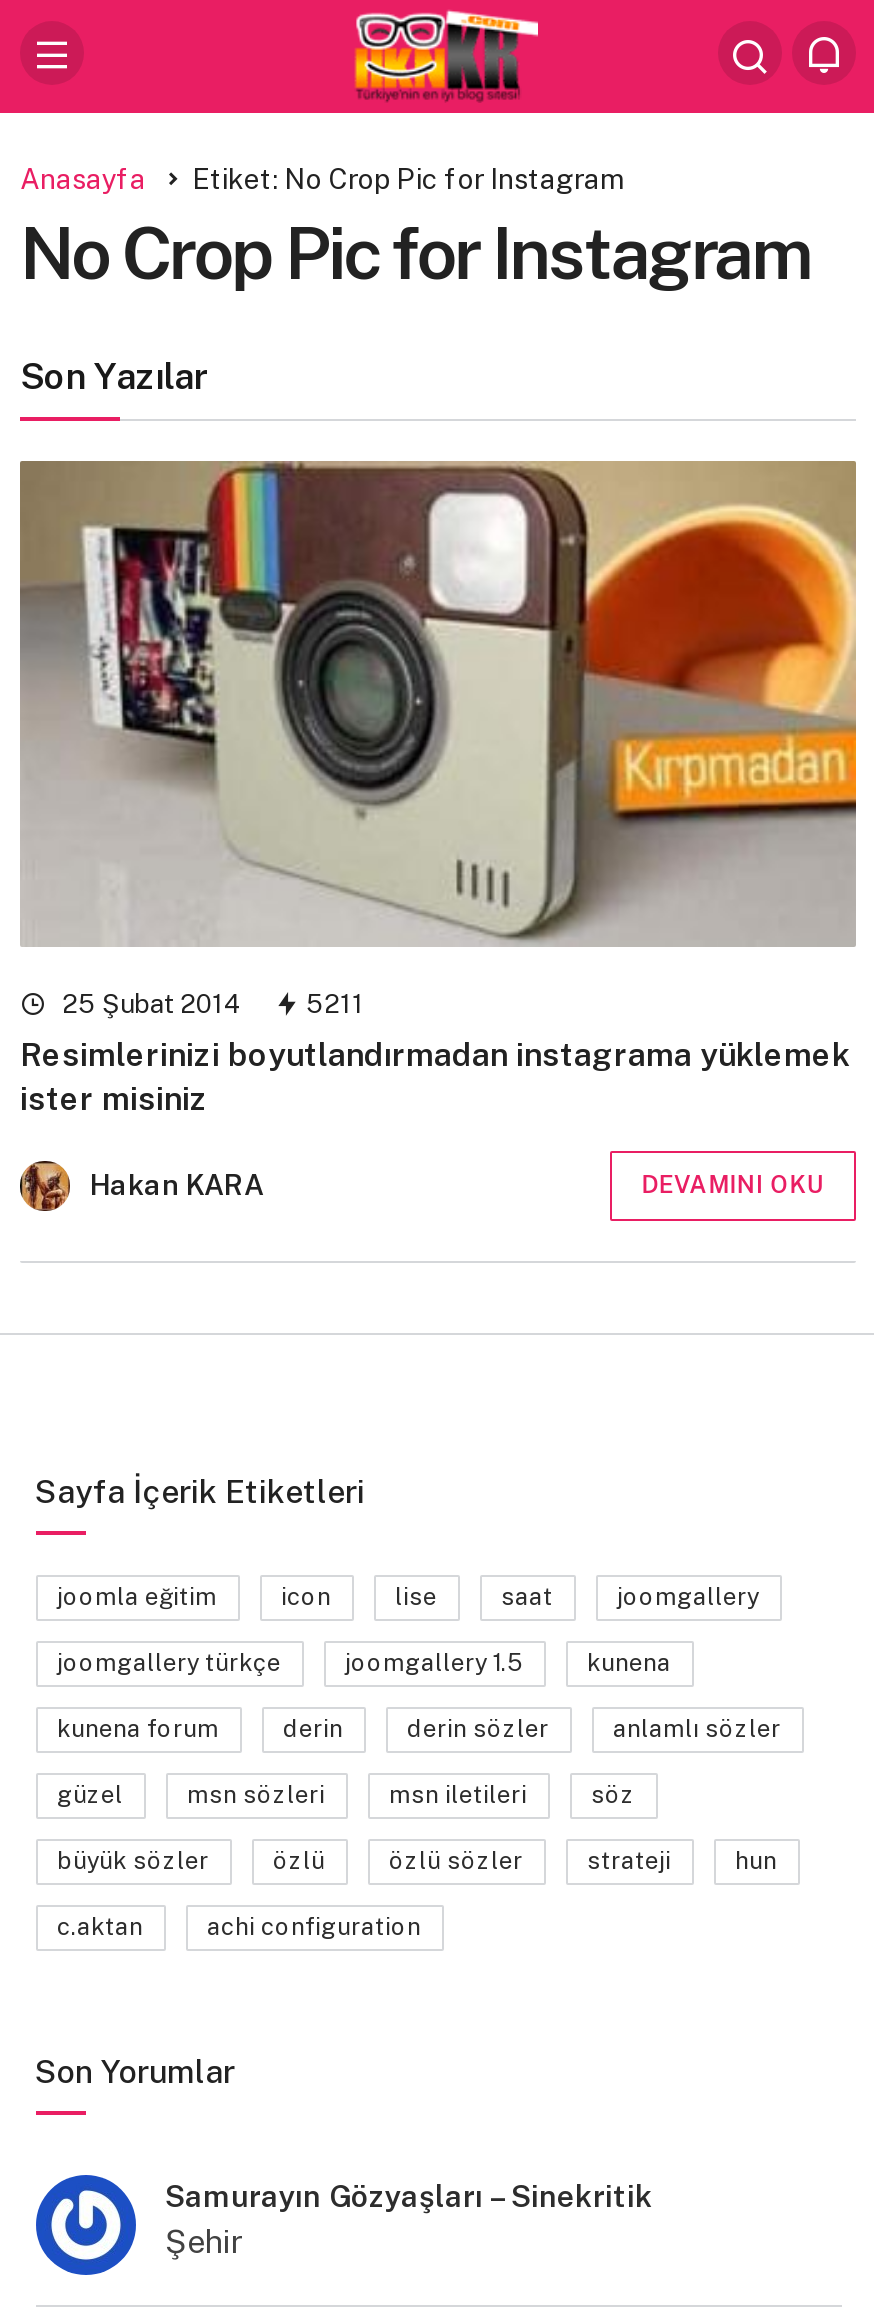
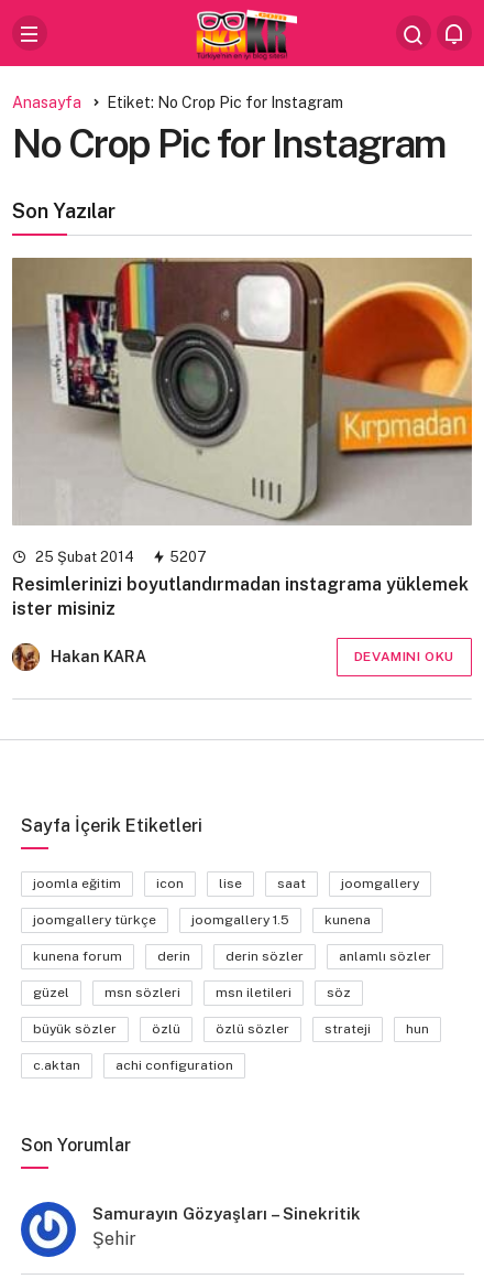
[56,990,364,1020] 25 Şubat 2014 5211 -> [32,549,207,565] 25 Şubat 2014 5207

